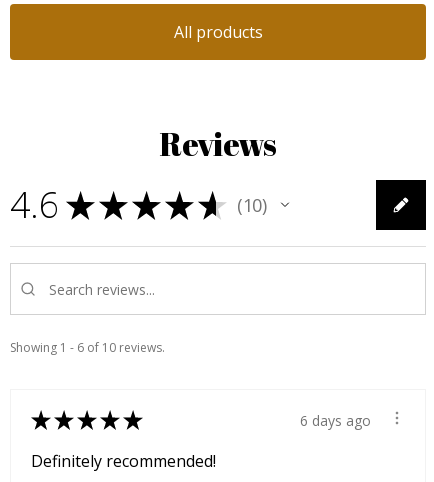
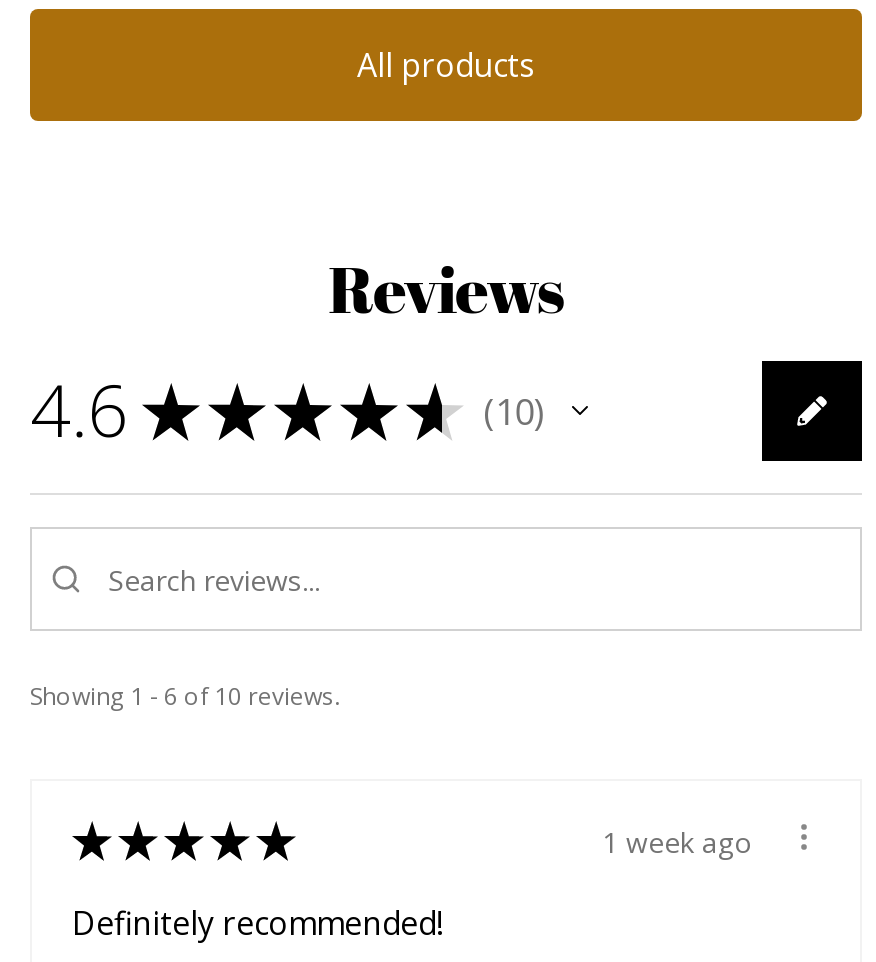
[300,411,371,430] 6 days ago -> [602,823,752,861] 1 week ago

